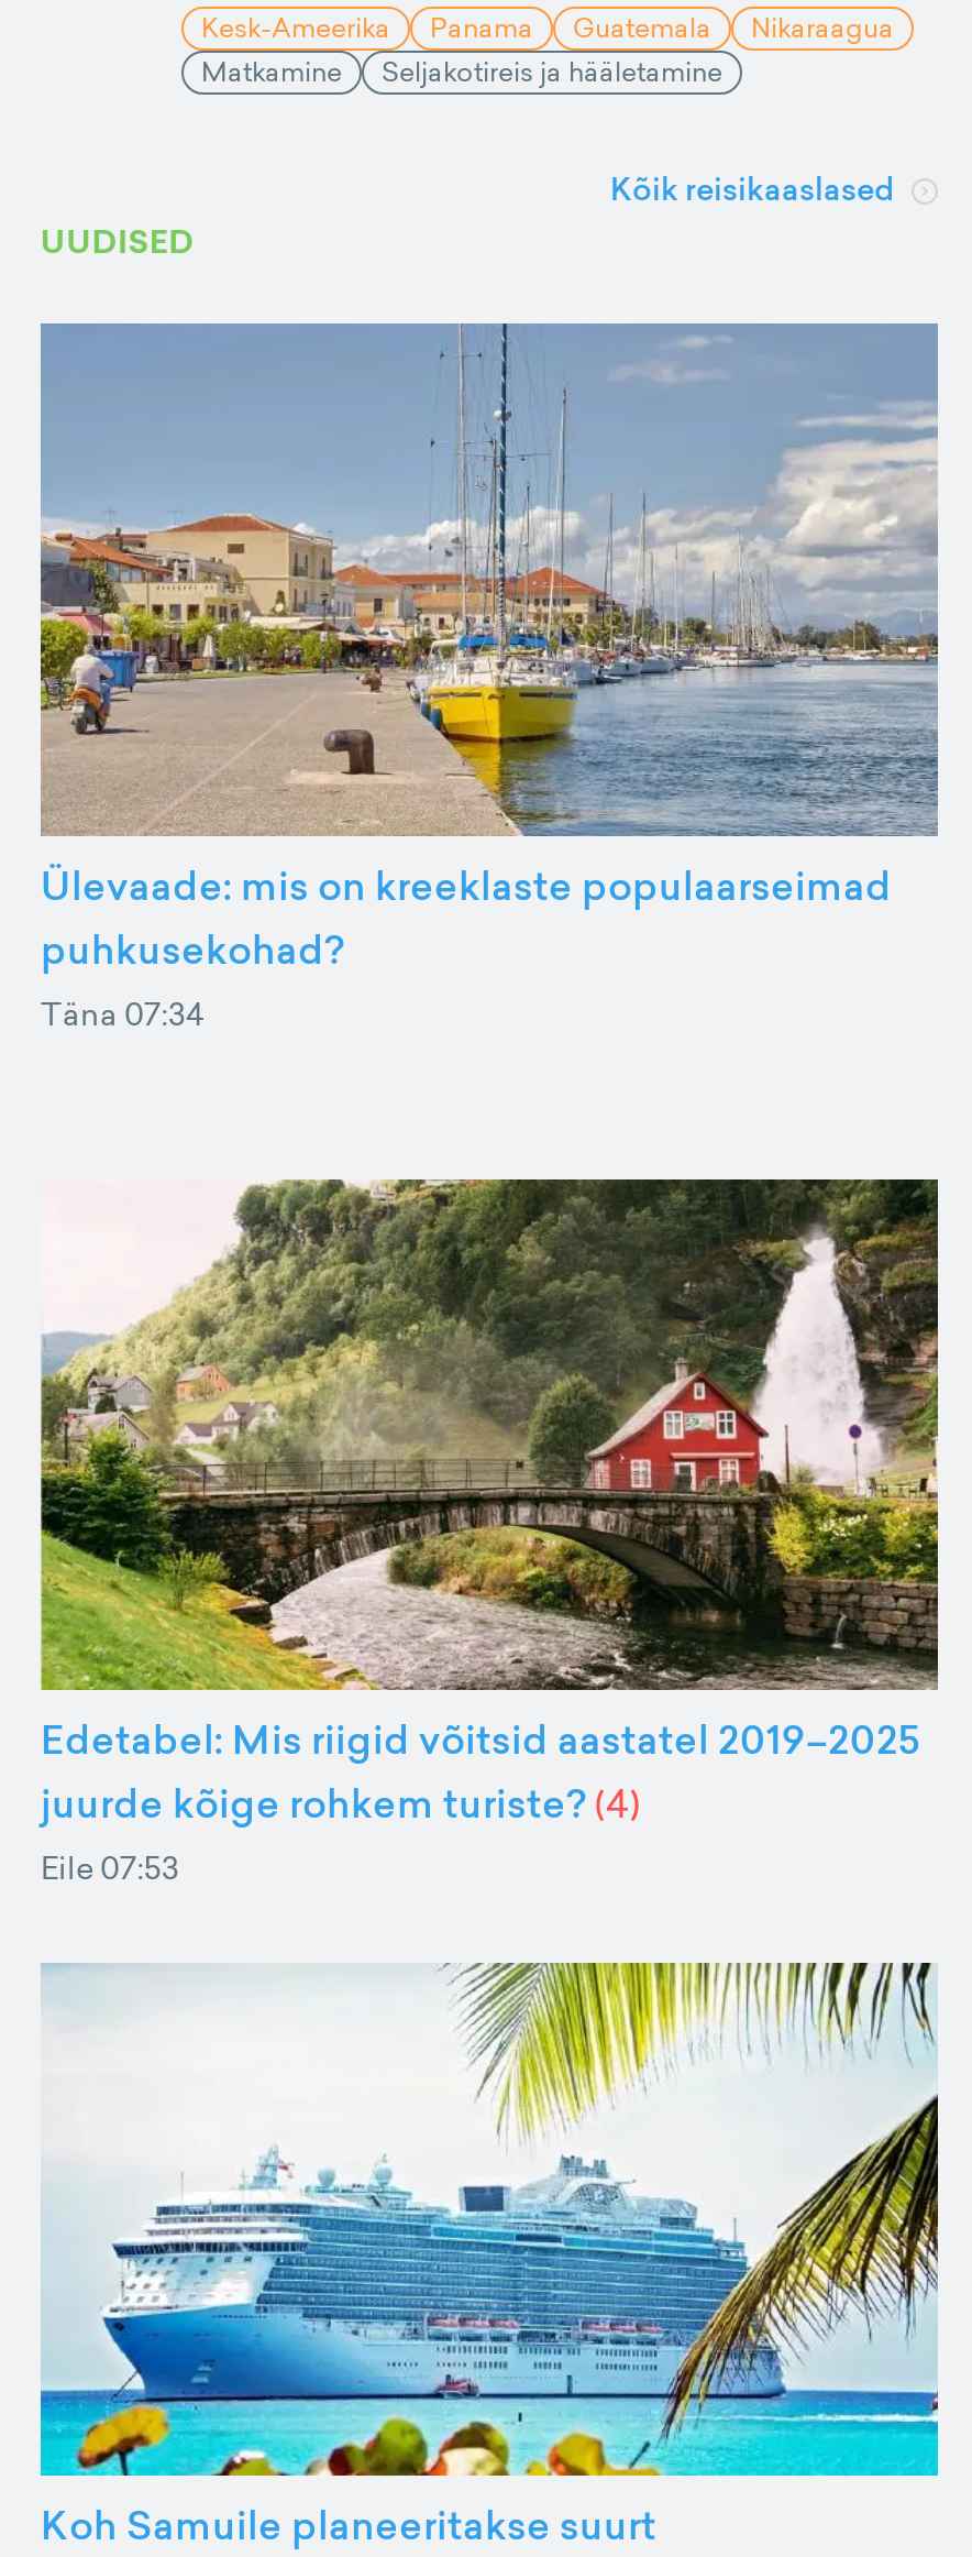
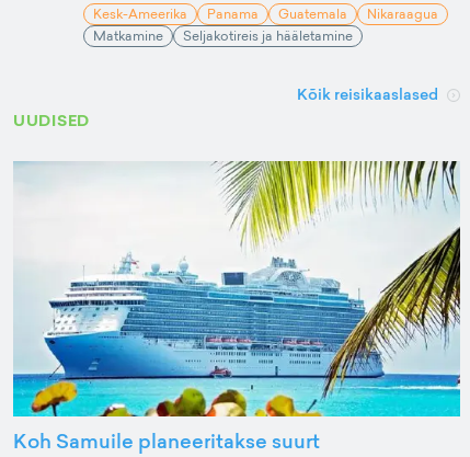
[38,321,940,1033] [image] | Ülevaade: mis on kreeklaste populaarseimad | puhkusekohad? | Täna 07:34 -> none
[38,1177,940,1888] [image] | Edetabel: Mis riigid võitsid aastatel 2019–2025 | juurde kõige rohkem turiste? (4) | Eile 07:53 -> none

